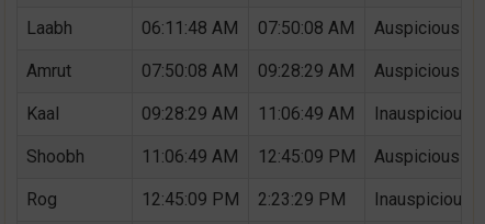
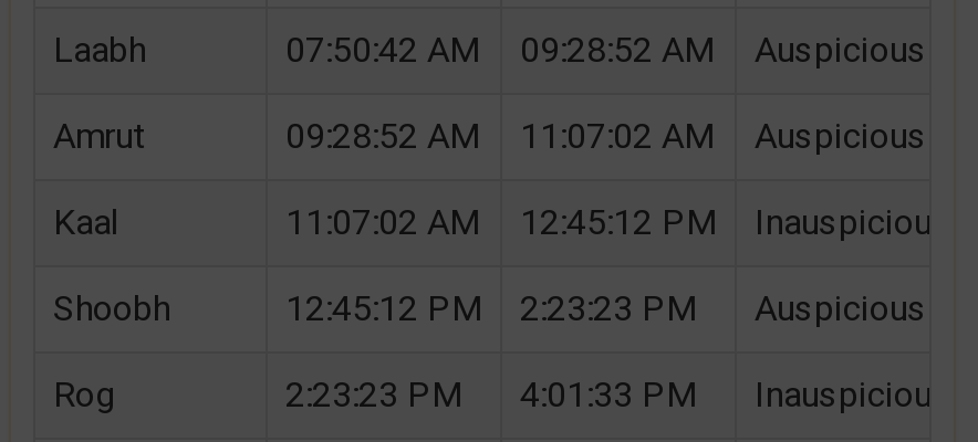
[142,18,238,38] 06:11:48 AM -> [285,29,480,71] 07:50:42 AM
[258,18,354,38] 07:50:08 AM -> [520,29,715,71] 09:28:52 AM
[142,60,238,81] 07:50:08 AM -> [285,115,480,157] 09:28:52 AM
[258,60,354,81] 09:28:29 AM -> [520,115,715,157] 11:07:02 AM
[142,103,354,124] 09:28:29 AM | 11:06:49 AM -> [285,201,717,243] 11:07:02 AM | 12:45:12 PM
[142,146,356,167] 11:06:49 AM | 12:45:09 PM -> [285,287,697,329] 12:45:12 PM | 2:23:23 PM
[142,189,239,210] 12:45:09 PM -> [285,373,462,415] 2:23:23 PM
[258,189,346,210] 2:23:29 PM -> [520,373,697,415] 4:01:33 PM

